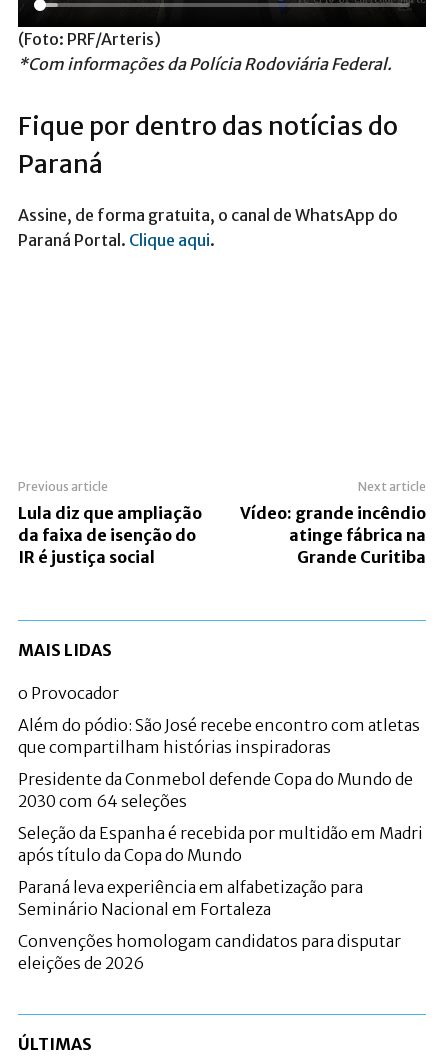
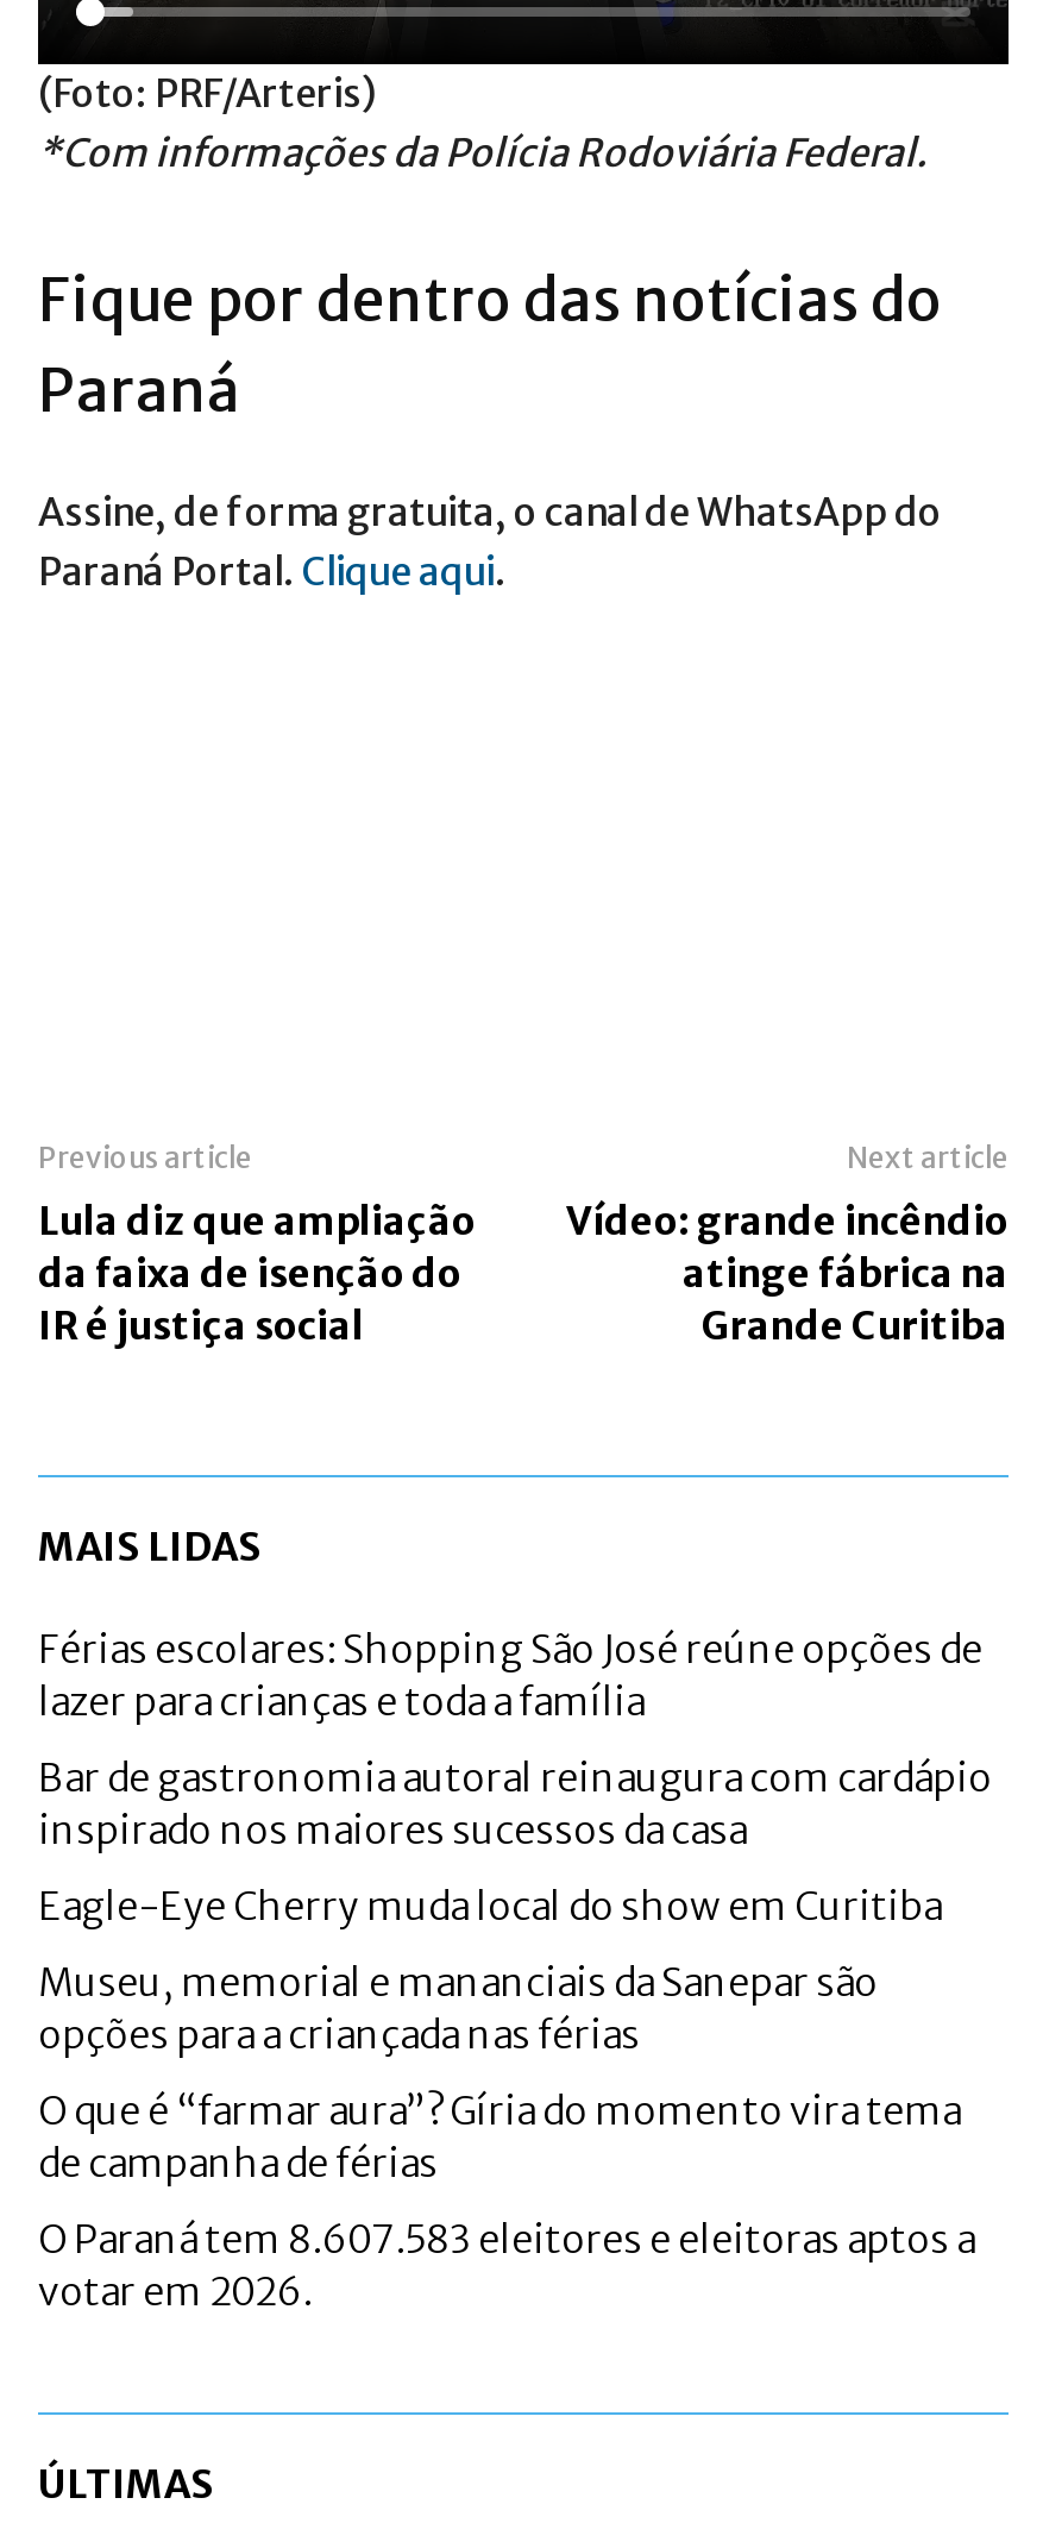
[18,683,119,703] o Provocador -> [38,1625,982,1725] Férias escolares: Shopping São José reúne opções de | lazer para crianças e toda a família
[18,715,420,757] Além do pódio: São José recebe encontro com atletas | que compartilham histórias inspiradoras -> [38,1753,992,1853] Bar de gastronomia autoral reinaugura com cardápio | inspirado nos maiores sucessos da casa
[18,769,413,811] Presidente da Conmebol defende Copa do Mundo de | 2030 com 64 seleções -> [38,1882,942,1929] Eagle-Eye Cherry muda local do show em Curitiba
[18,823,423,865] Seleção da Espanha é recebida por multidão em Madri | após título da Copa do Mundo -> [38,1958,878,2058] Museu, memorial e mananciais da Sanepar são | opções para a criançada nas férias
[18,877,363,919] Paraná leva experiência em alfabetização para | Seminário Nacional em Fortaleza -> [38,2086,961,2186] O que é “farmar aura”? Gíria do momento vira tema | de campanha de férias
[18,931,401,973] Convenções homologam candidatos para disputar | eleições de 2026 -> [38,2215,975,2315] O Paraná tem 8.607.583 eleitores e eleitoras aptos a | votar em 2026.

